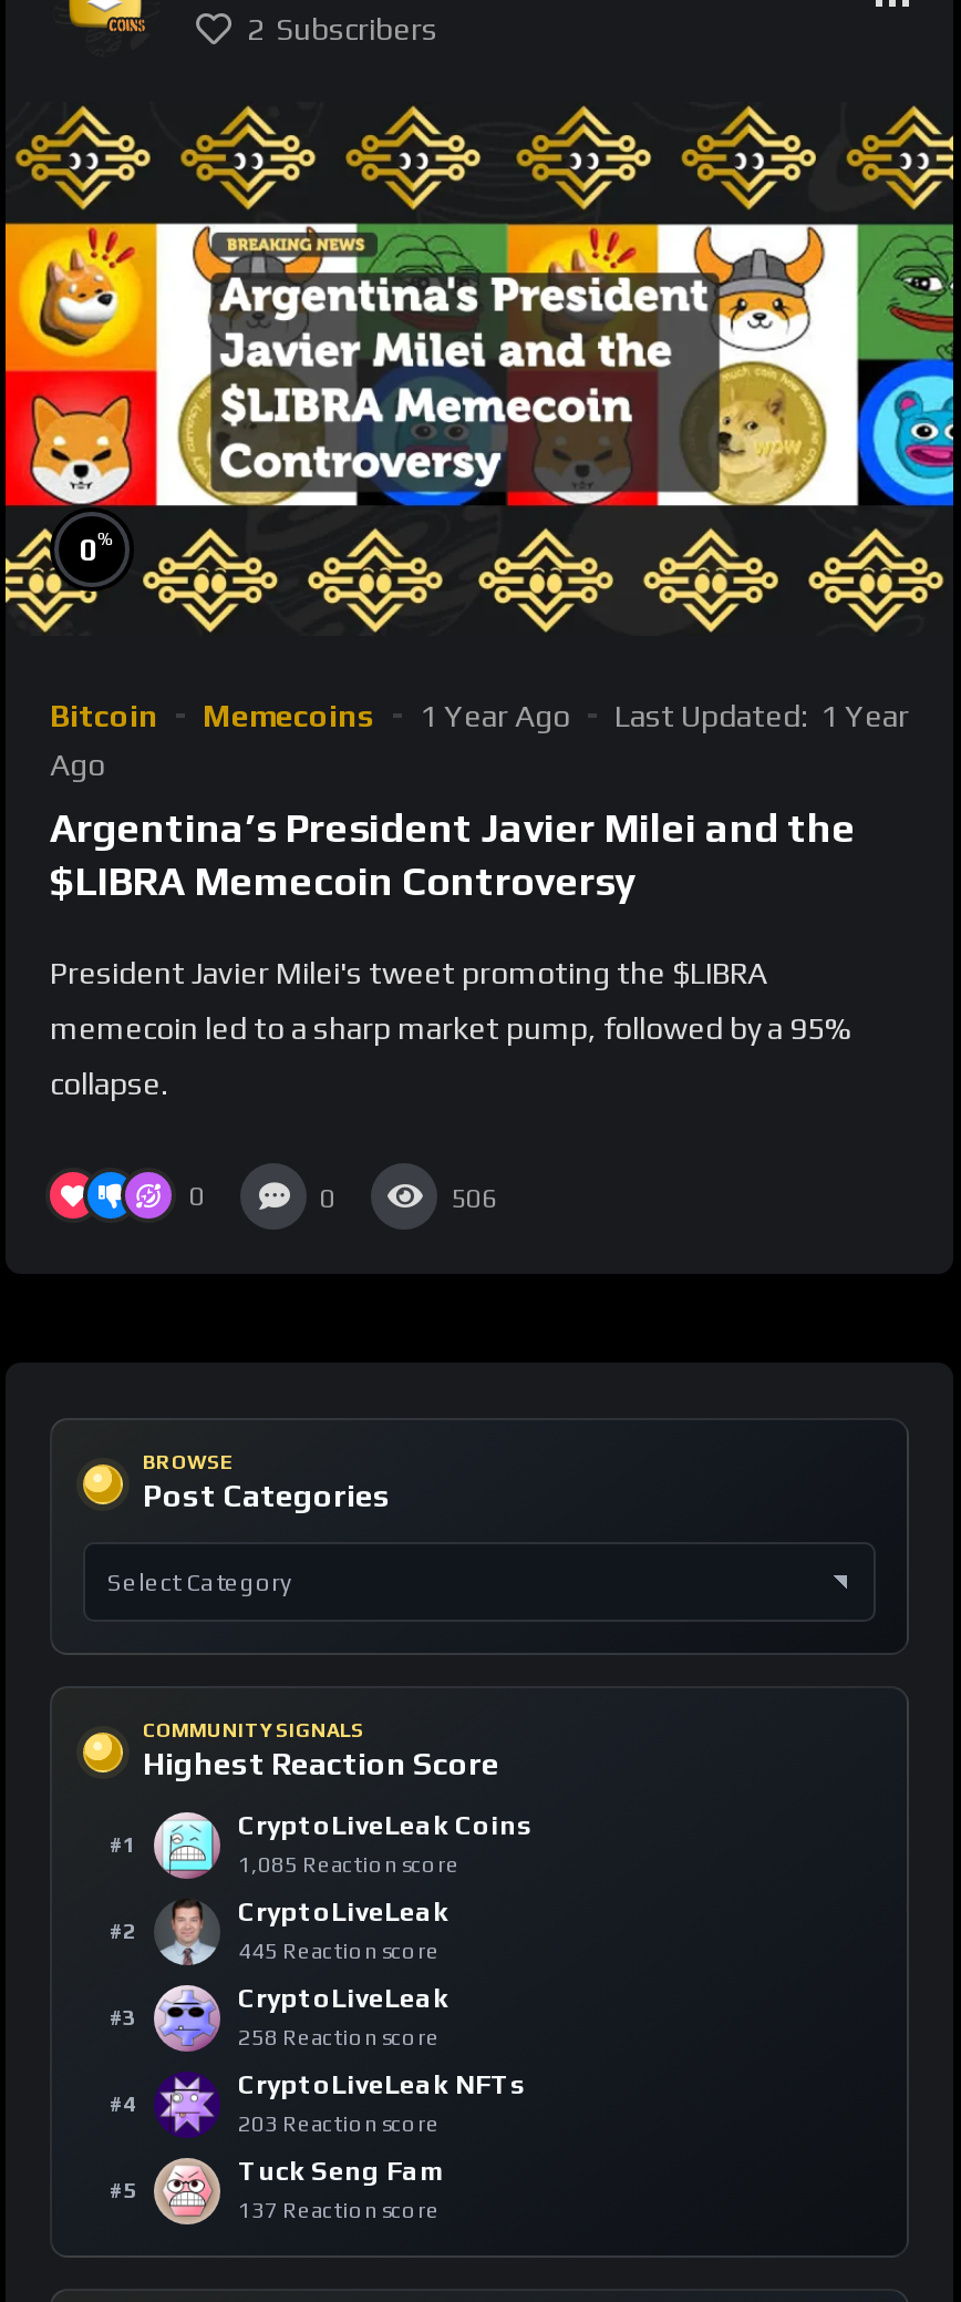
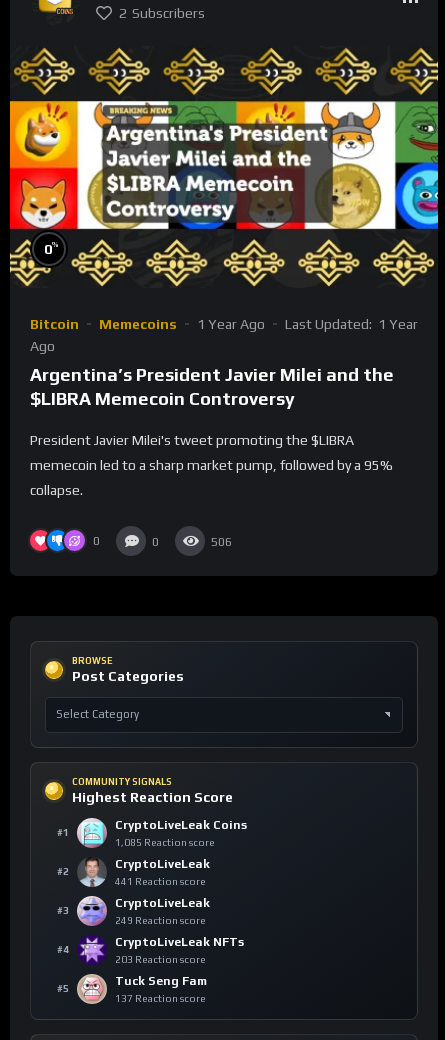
[238,1939,440,1963] 445 Reaction score -> [115,876,206,887] 441 Reaction score
[238,2025,440,2049] 258 Reaction score -> [115,915,206,926] 249 Reaction score

